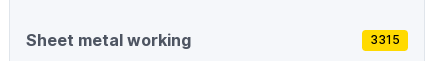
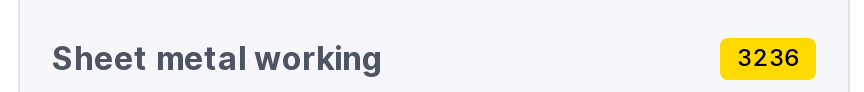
[370,32,400,47] 3315 -> [736,43,800,73] 3236

